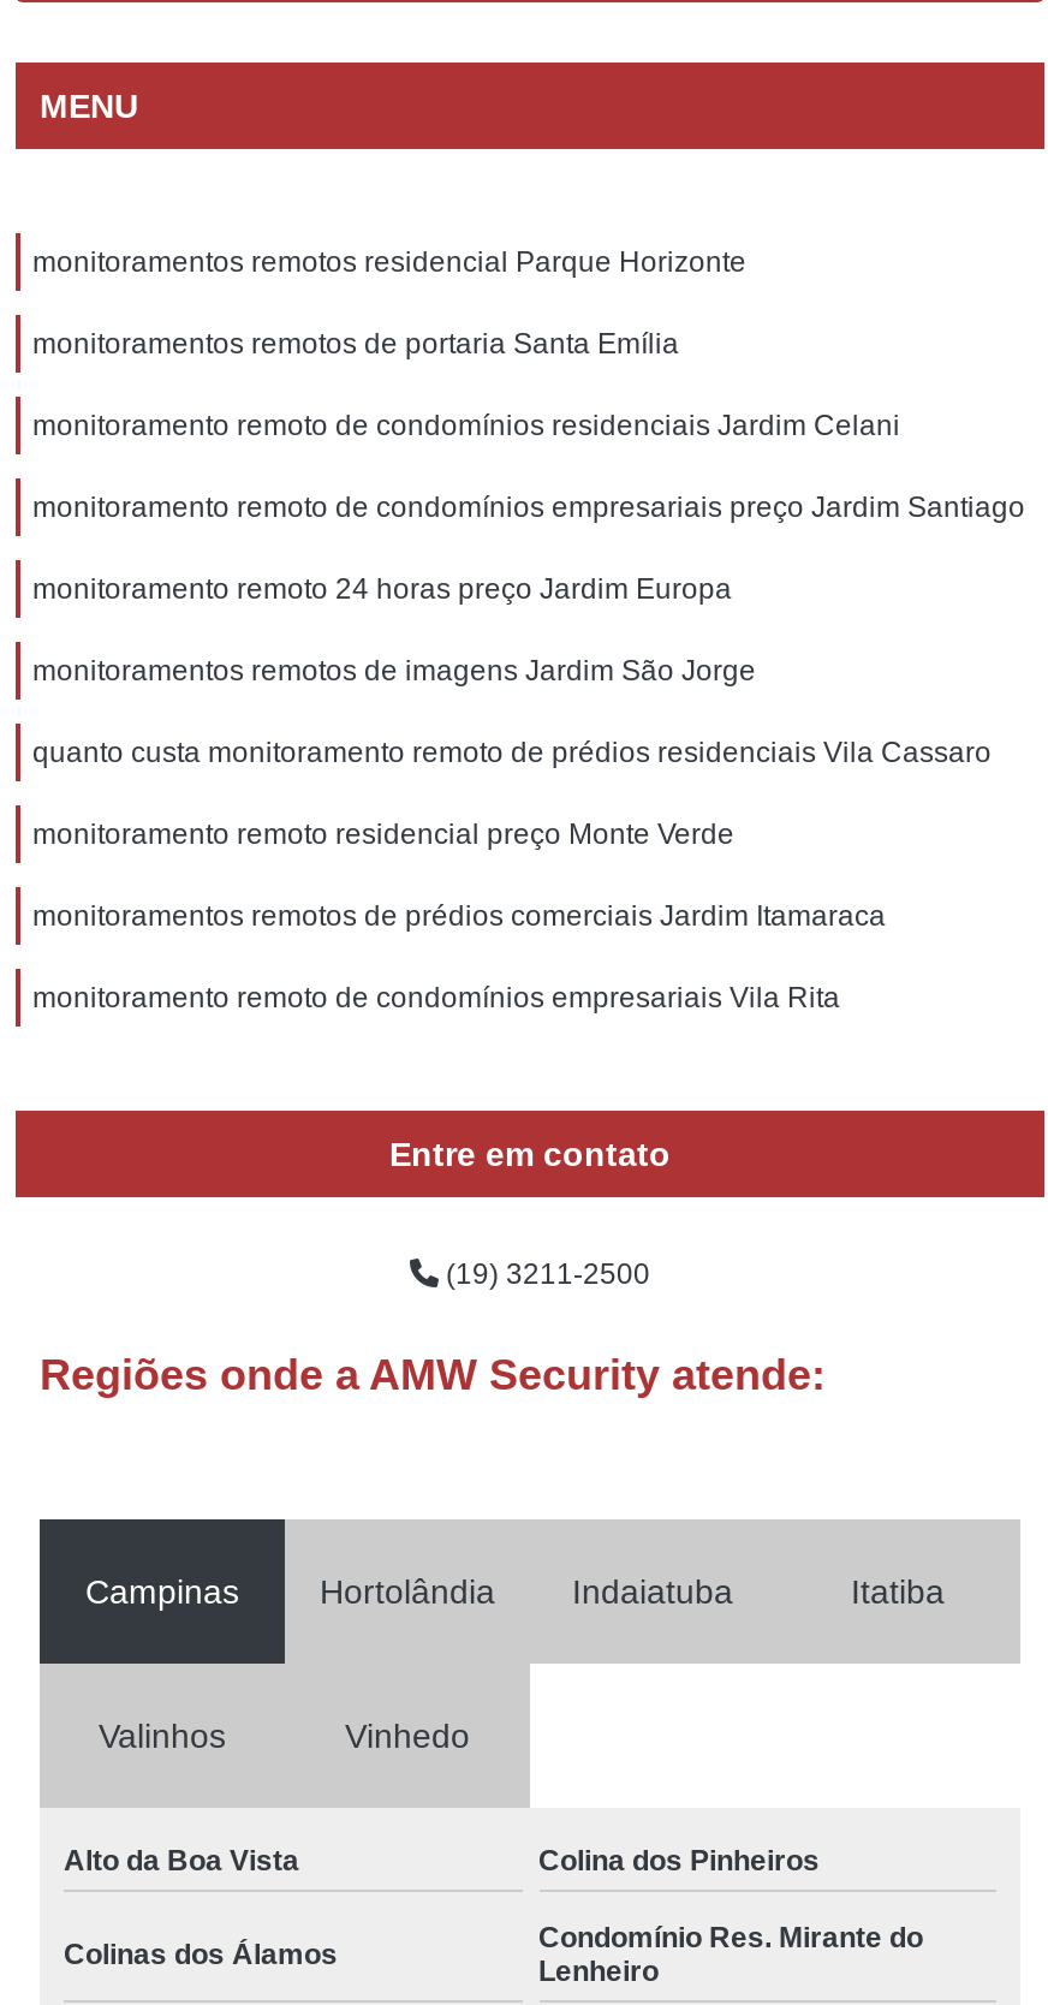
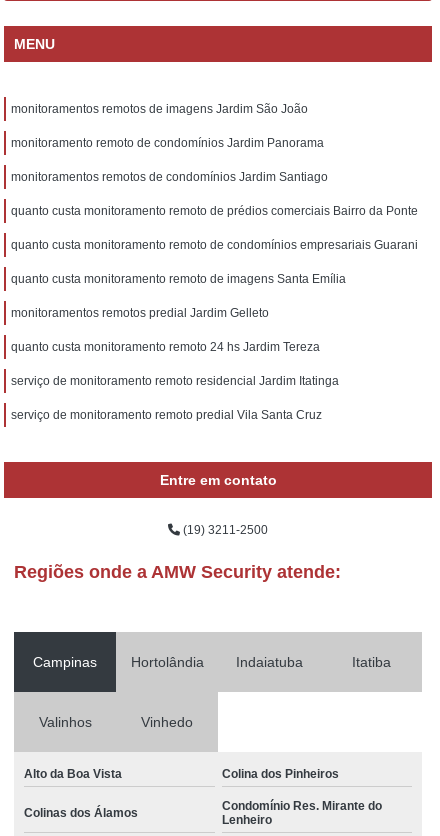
[32,245,746,279] monitoramentos remotos residencial Parque Horizonte -> [11,102,308,116] monitoramentos remotos de imagens Jardim São João
[32,327,679,361] monitoramentos remotos de portaria Santa Emília -> [11,136,324,150] monitoramento remoto de condomínios Jardim Panorama
[32,409,900,442] monitoramento remoto de condomínios residenciais Jardim Celani -> [11,170,328,184] monitoramentos remotos de condomínios Jardim Santiago
[32,490,1025,524] monitoramento remoto de condomínios empresariais preço Jardim Santiago -> [11,204,418,218] quanto custa monitoramento remoto de prédios comerciais Bairro da Ponte
[32,572,732,606] monitoramento remoto 24 horas preço Jardim Europa -> [11,238,418,252] quanto custa monitoramento remoto de condomínios empresariais Guarani
[32,654,756,688] monitoramentos remotos de imagens Jardim São Jorge -> [11,272,346,286] quanto custa monitoramento remoto de imagens Santa Emília
[32,736,992,769] quanto custa monitoramento remoto de prédios residenciais Vila Cassaro -> [11,306,269,320] monitoramentos remotos predial Jardim Gelleto
[32,817,734,851] monitoramento remoto residencial preço Monte Verde -> [11,340,320,354] quanto custa monitoramento remoto 24 hs Jardim Tereza
[32,899,886,933] monitoramentos remotos de prédios comerciais Jardim Itamaraca -> [11,374,339,388] serviço de monitoramento remoto residencial Jardim Itatinga
[32,981,840,1015] monitoramento remoto de condomínios empresariais Vila Rita -> [11,408,322,422] serviço de monitoramento remoto predial Vila Santa Cruz

